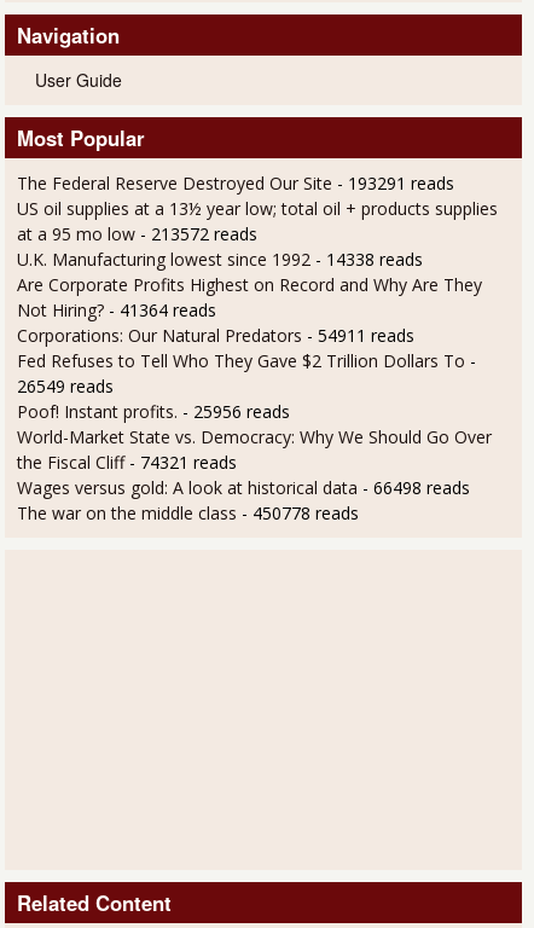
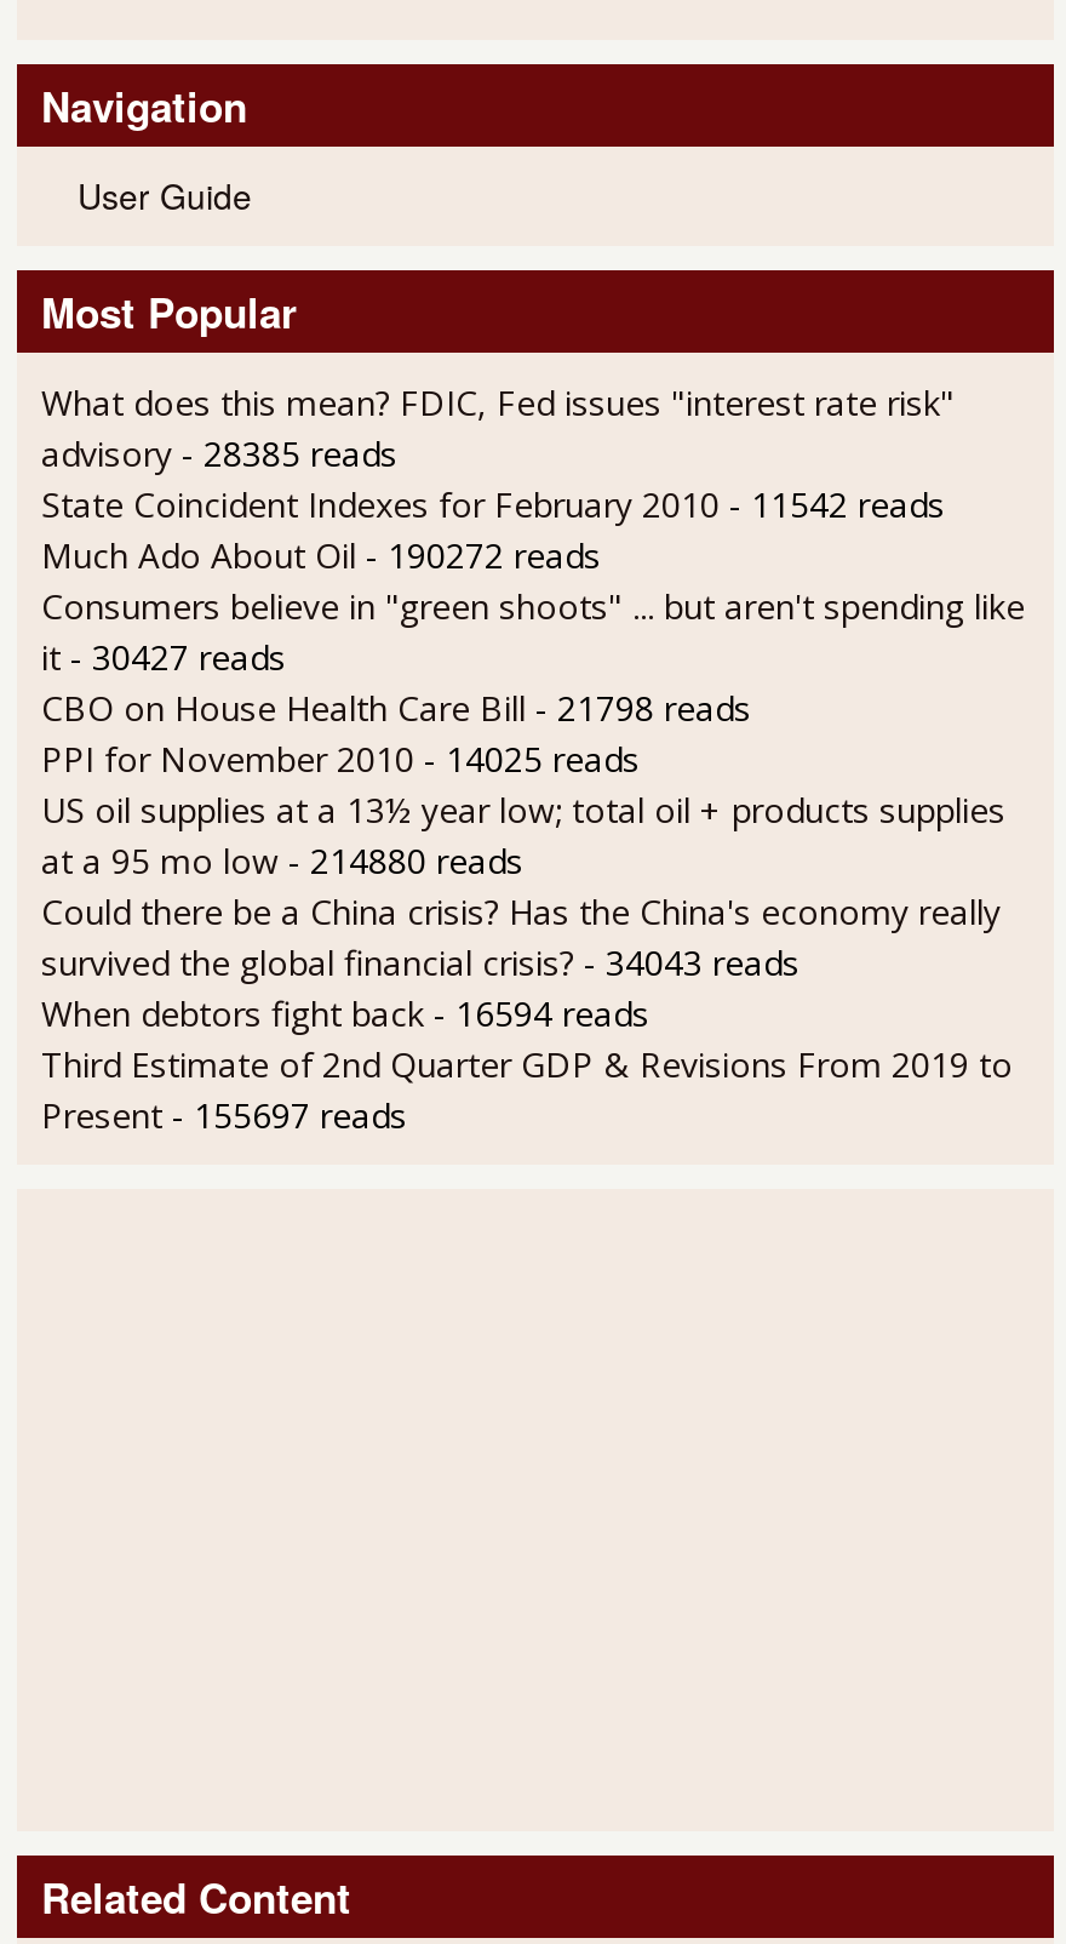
[17,172,454,195] The Federal Reserve Destroyed Our Site - 193291 reads -> [41,380,1025,782] What does this mean? FDIC, Fed issues "interest rate risk" | advisory - 28385 reads | State Coincident Indexes for February 2010 - 11542 reads | Much Ado About Oil - 190272 reads | Consumers believe in "green shoots" ... but aren't spending like | it - 30427 reads | CBO on House Health Care Bill - 21798 reads | PPI for November 2010 - 14025 reads
moved [17,197,498,220] -> [41,787,1005,833]: US oil supplies at a 13½ year low; total oil + products supplies
[17,222,492,525] at a 95 mo low - 213572 reads | U.K. Manufacturing lowest since 1992 - 14338 reads | Are Corporate Profits Highest on Record and Why Are They | Not Hiring? - 41364 reads | Corporations: Our Natural Predators - 54911 reads | Fed Refuses to Tell Who They Gave $2 Trillion Dollars To - | 26549 reads | Poof! Instant profits. - 25956 reads | World-Market State vs. Democracy: Why We Should Go Over | the Fiscal Cliff - 74321 reads | Wages versus gold: A look at historical data - 66498 reads | The war on the middle class - 450778 reads -> [41,838,1013,1138] at a 95 mo low - 214880 reads | Could there be a China crisis? Has the China's economy really | survived the global financial crisis? - 34043 reads | When debtors fight back - 16594 reads | Third Estimate of 2nd Quarter GDP & Revisions From 2019 to | Present - 155697 reads

